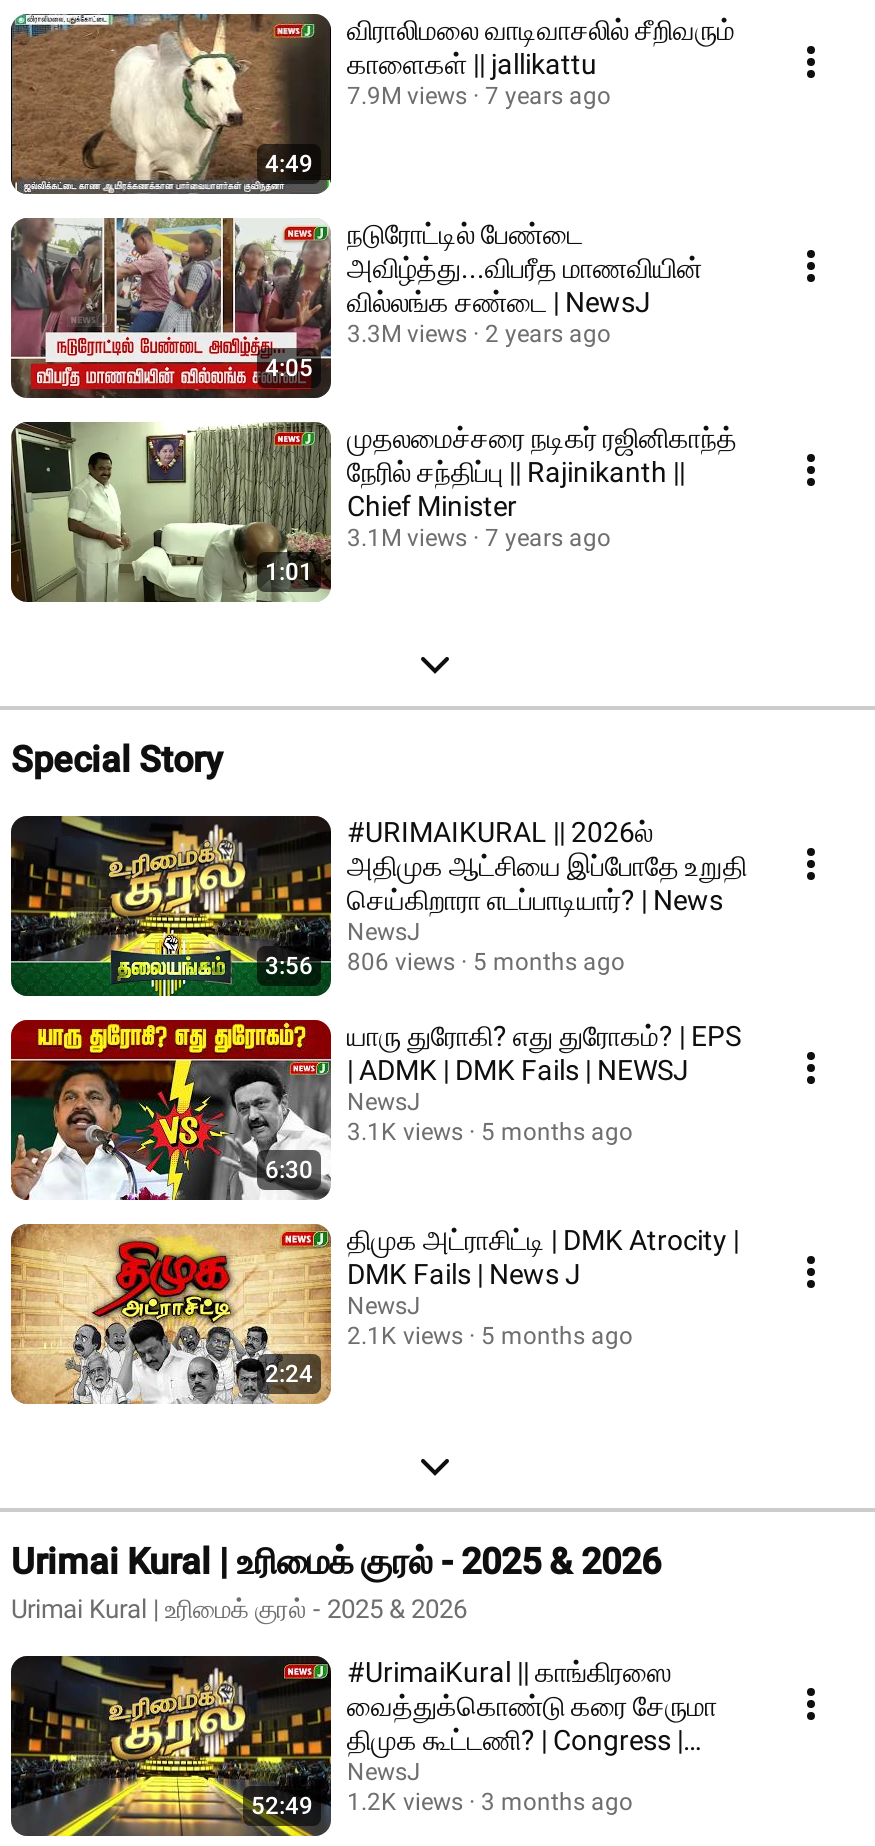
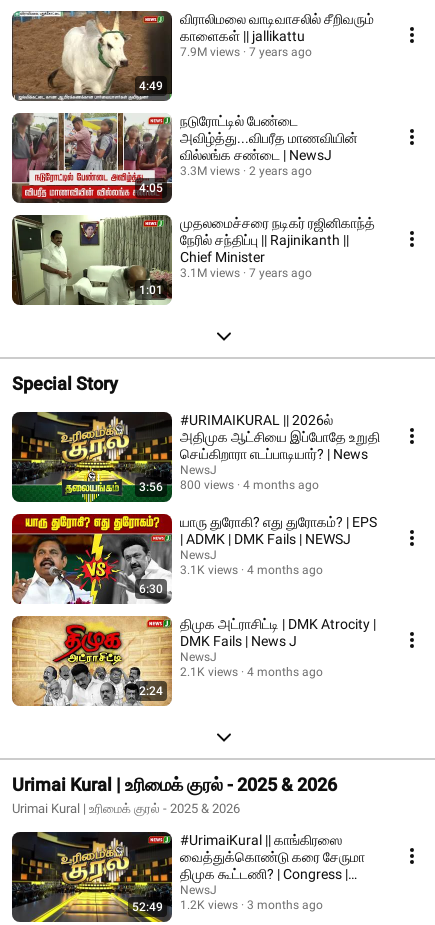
[347,948,455,976] 806 views -> [180,478,234,492] 800 views
[473,948,625,976] 5 months ago -> [243,478,319,492] 4 months ago
[347,1118,633,1146] 3.1K views 5 months ago -> [180,563,323,577] 3.1K views 4 months ago
[347,1322,633,1350] 2.1K views 5 months ago -> [180,665,323,679] 2.1K views 4 months ago

